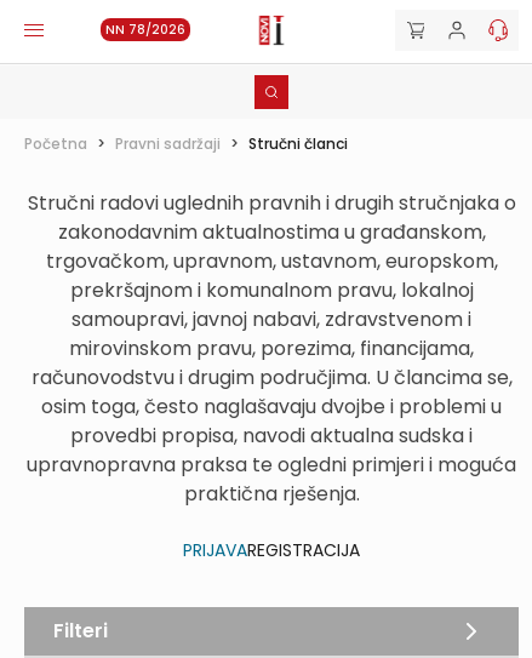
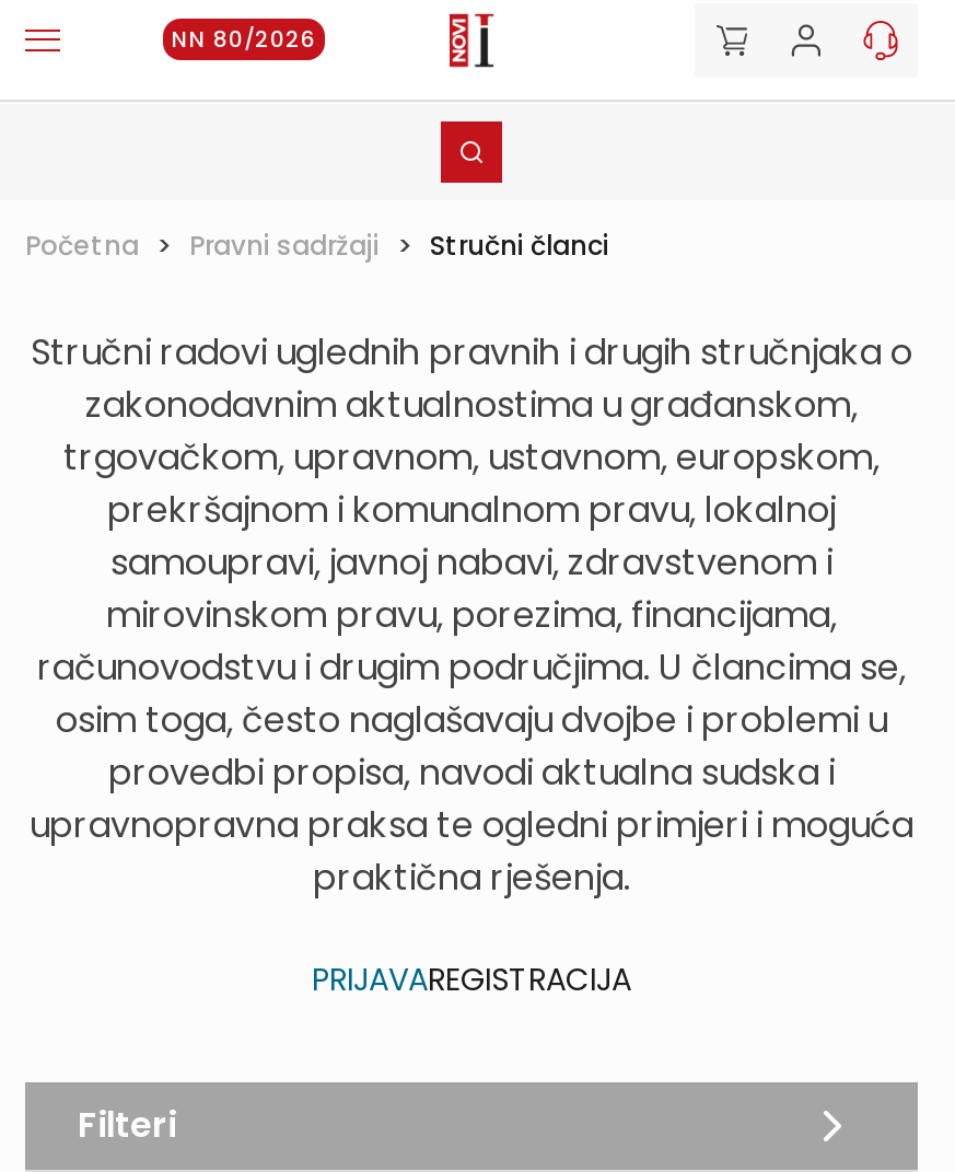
[105,21,185,39] NN 78/2026 -> [172,23,316,56] NN 80/2026

